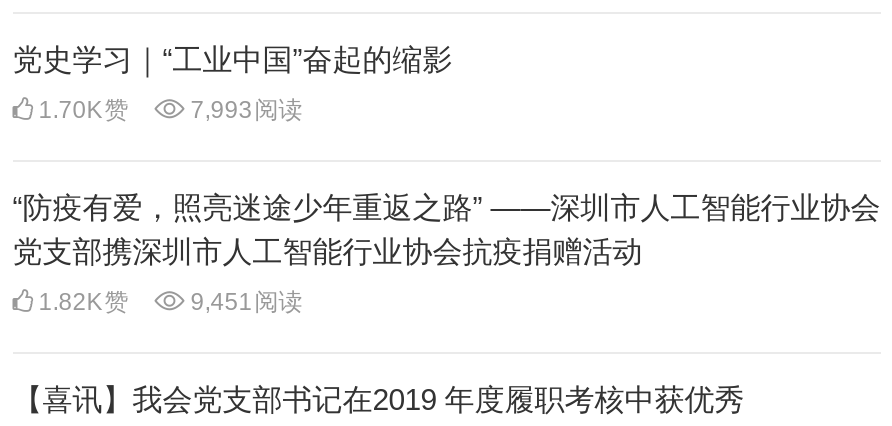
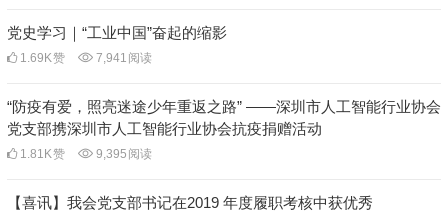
[32,96,128,124] 1.70K赞 -> [17,51,65,65] 1.69K赞
[184,96,302,124] 7,993阅读 -> [93,51,152,65] 7,941阅读
[32,288,128,316] 1.82K赞 -> [17,147,65,161] 1.81K赞
[184,288,302,316] 9,451阅读 -> [93,147,152,161] 9,395阅读

